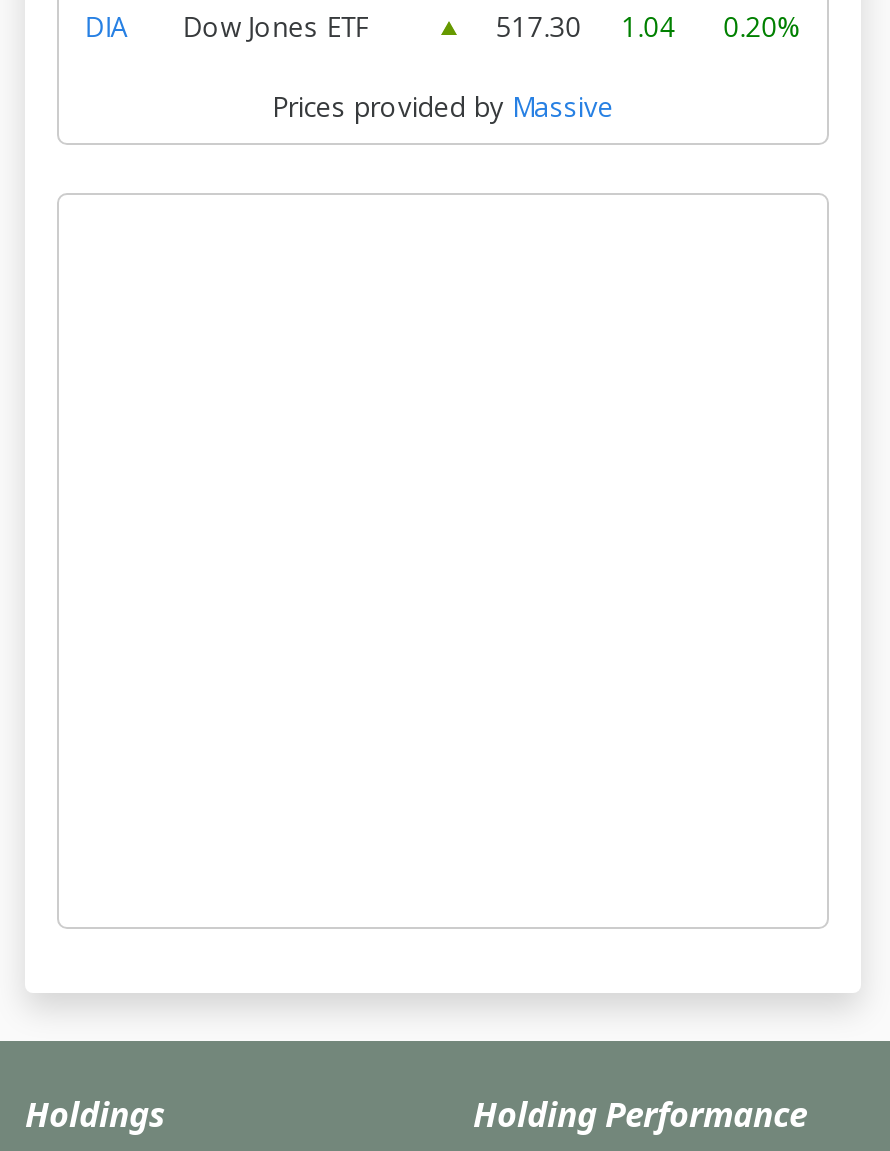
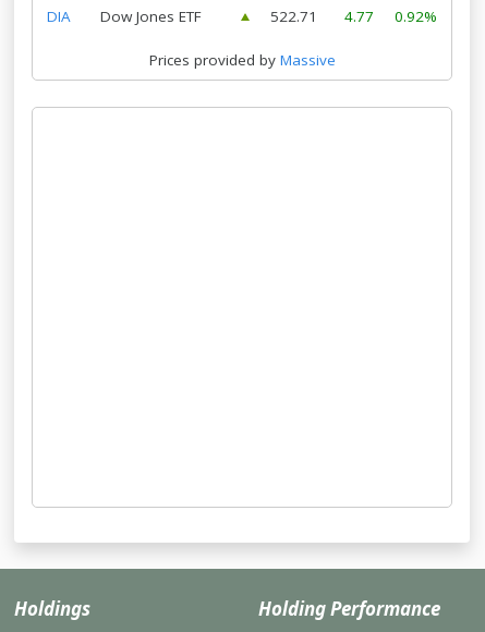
[495,10,581,46] 517.30 -> [271,7,317,27] 522.71
[621,10,675,46] 1.04 -> [345,7,374,27] 4.77
[723,10,801,46] 0.20% -> [395,7,437,27] 0.92%

